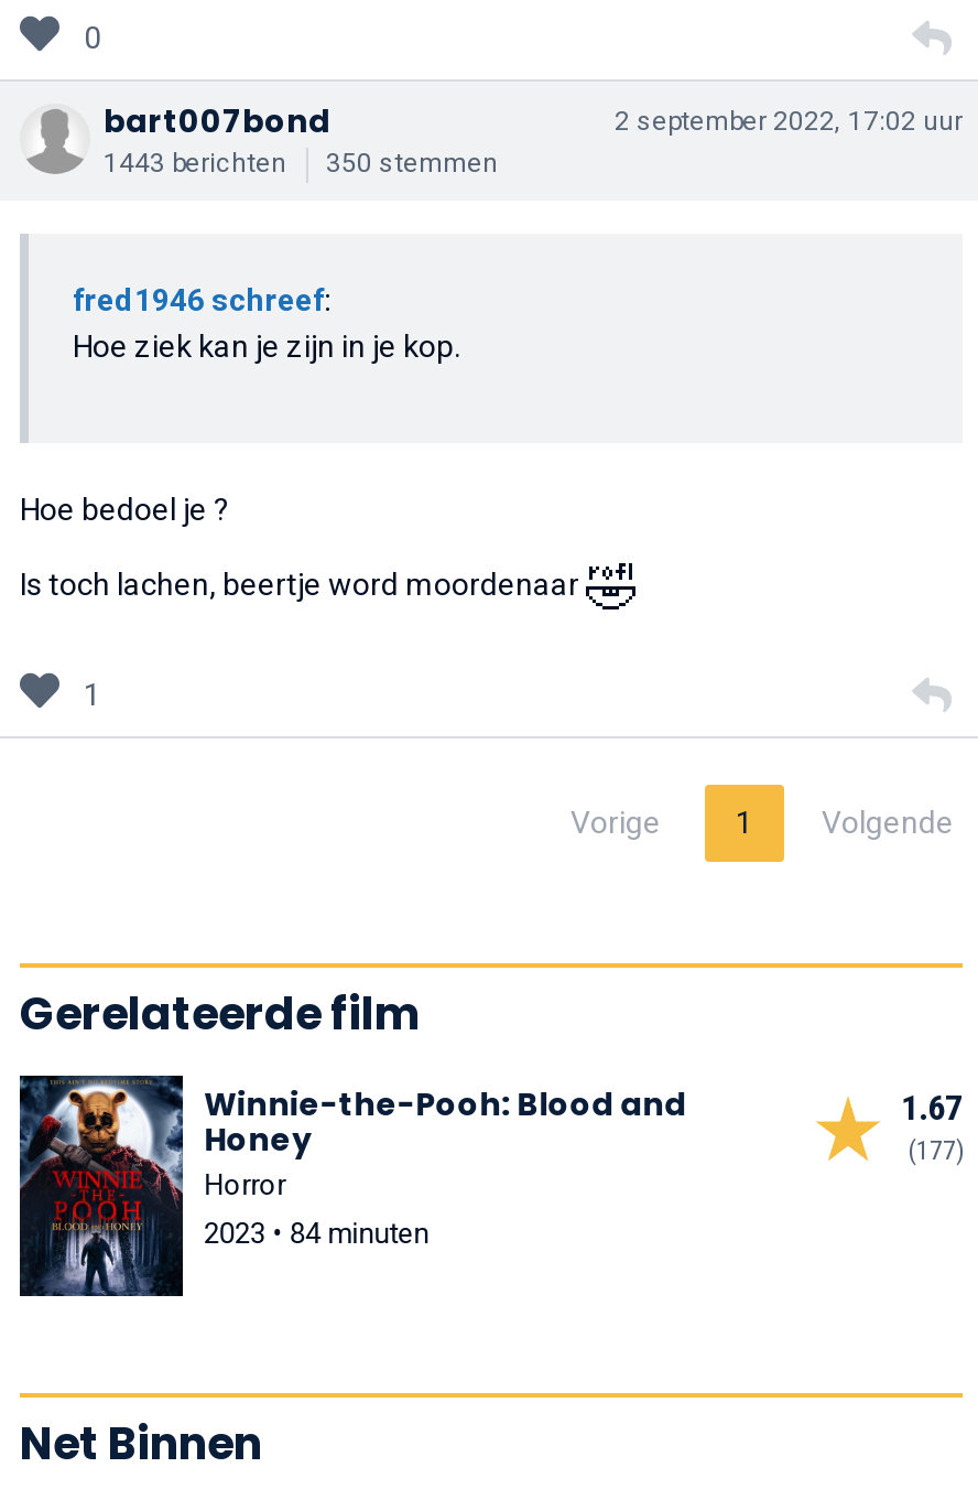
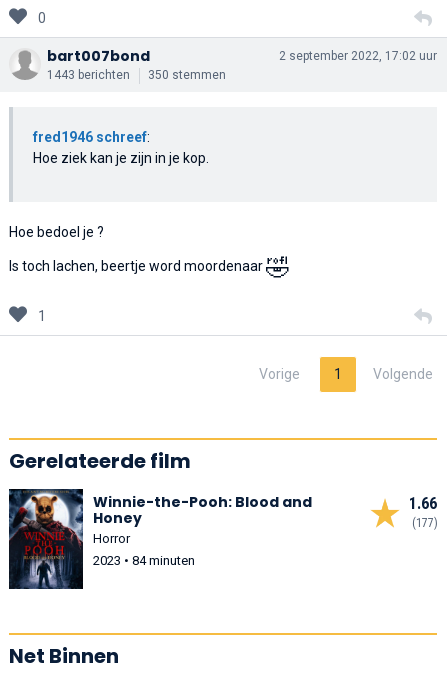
[901,1087,963,1129] 1.67 -> [409,494,437,513] 1.66

